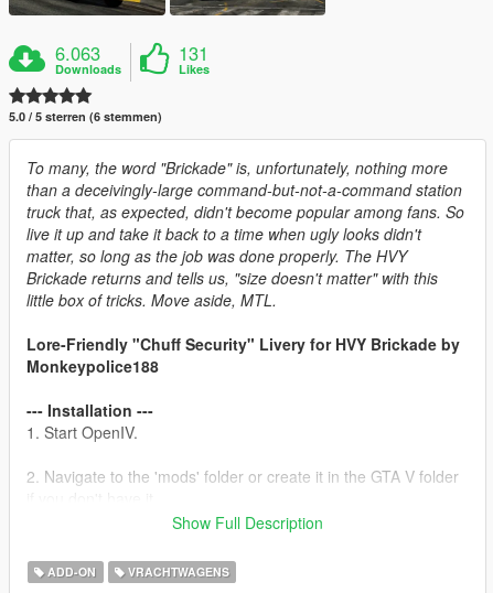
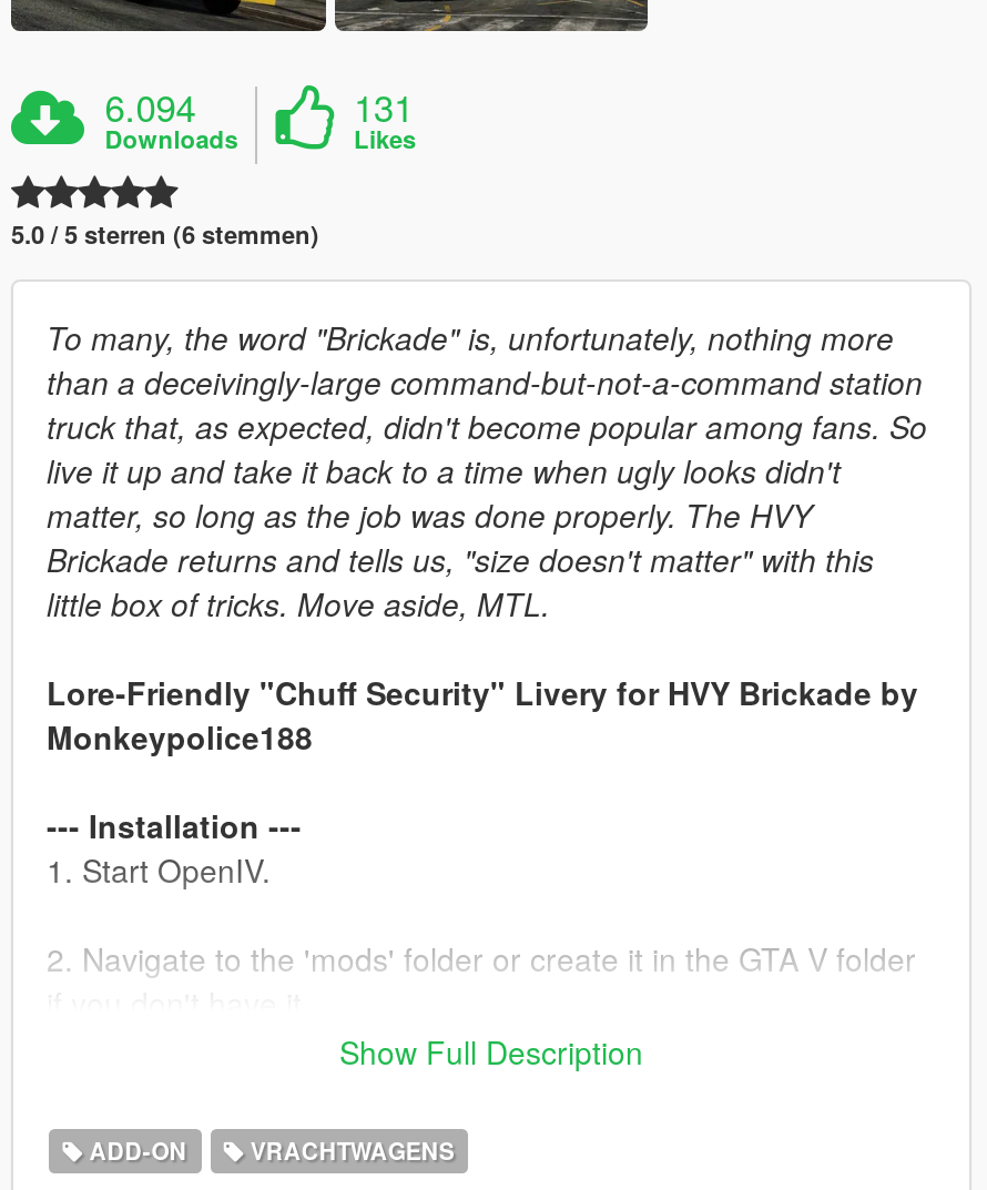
[55,40,101,66] 6.063 -> [105,80,196,133] 6.094

